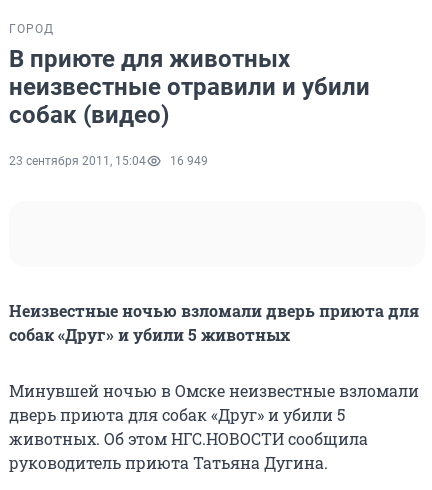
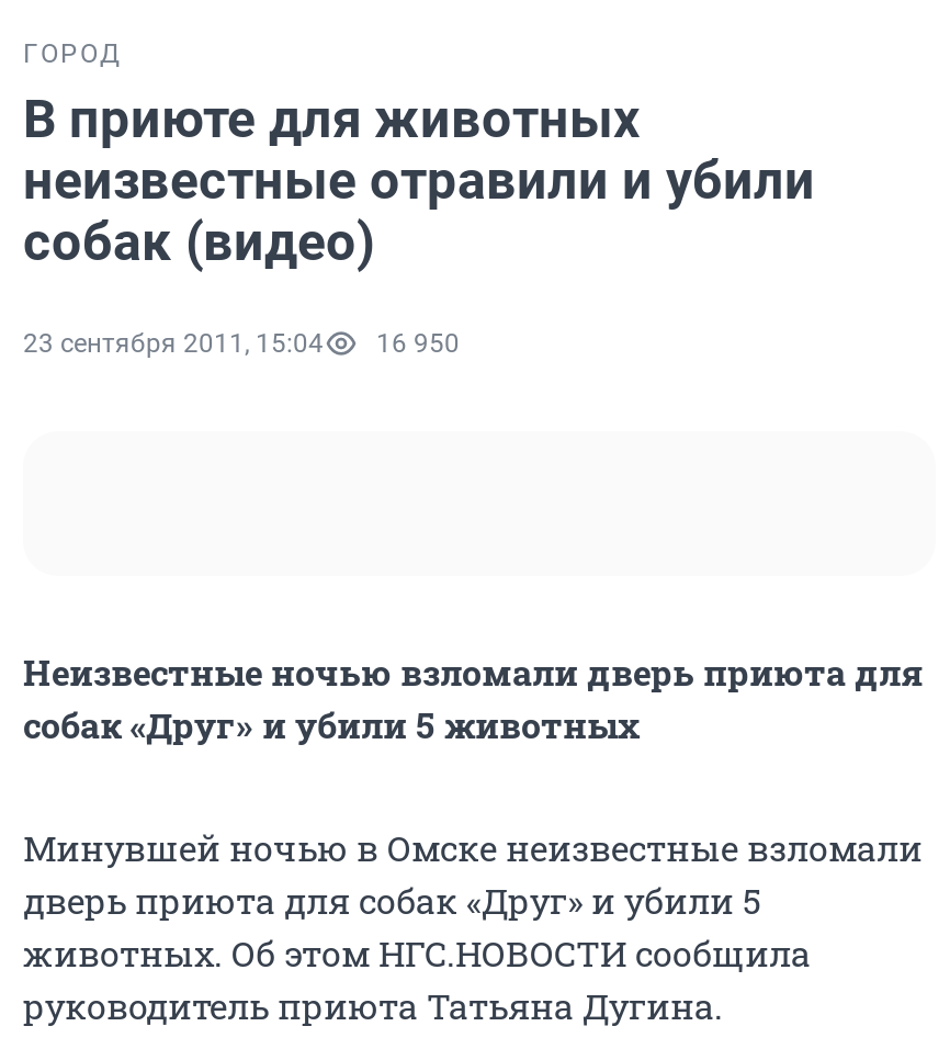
[9,154,208,168] 23 сентября 2011, 15:04 16 949 -> [23,328,460,359] 23 сентября 2011, 15:04 16 950

